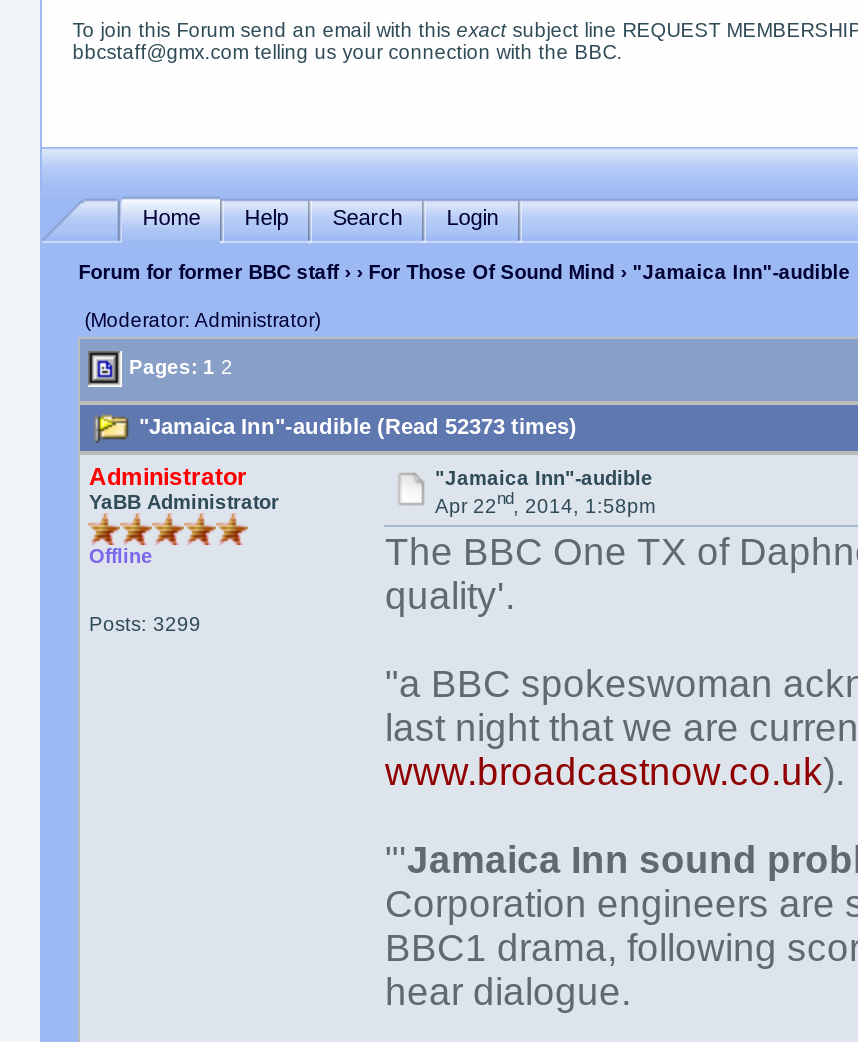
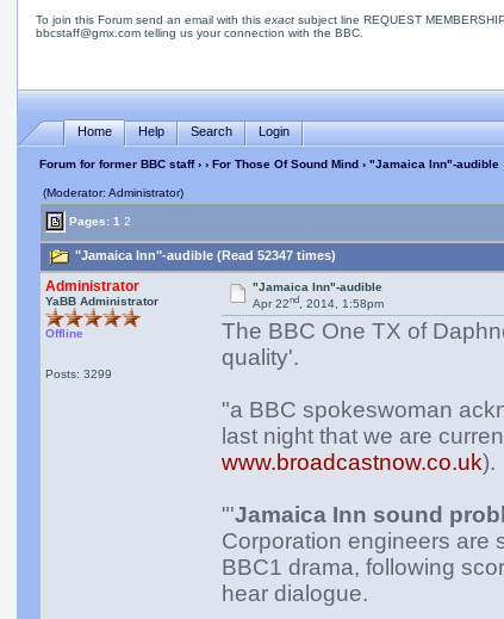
[133,414,577,438] "Jamaica Inn"-audible (Read 52373 times) -> [72,249,337,263] "Jamaica Inn"-audible (Read 52347 times)

